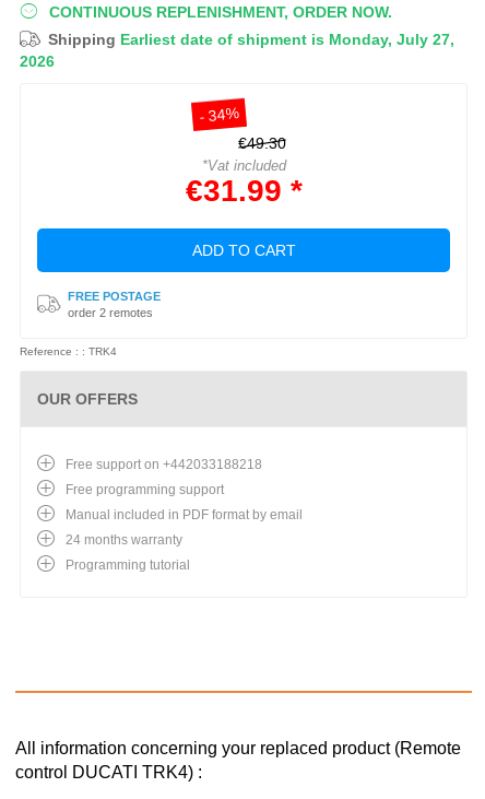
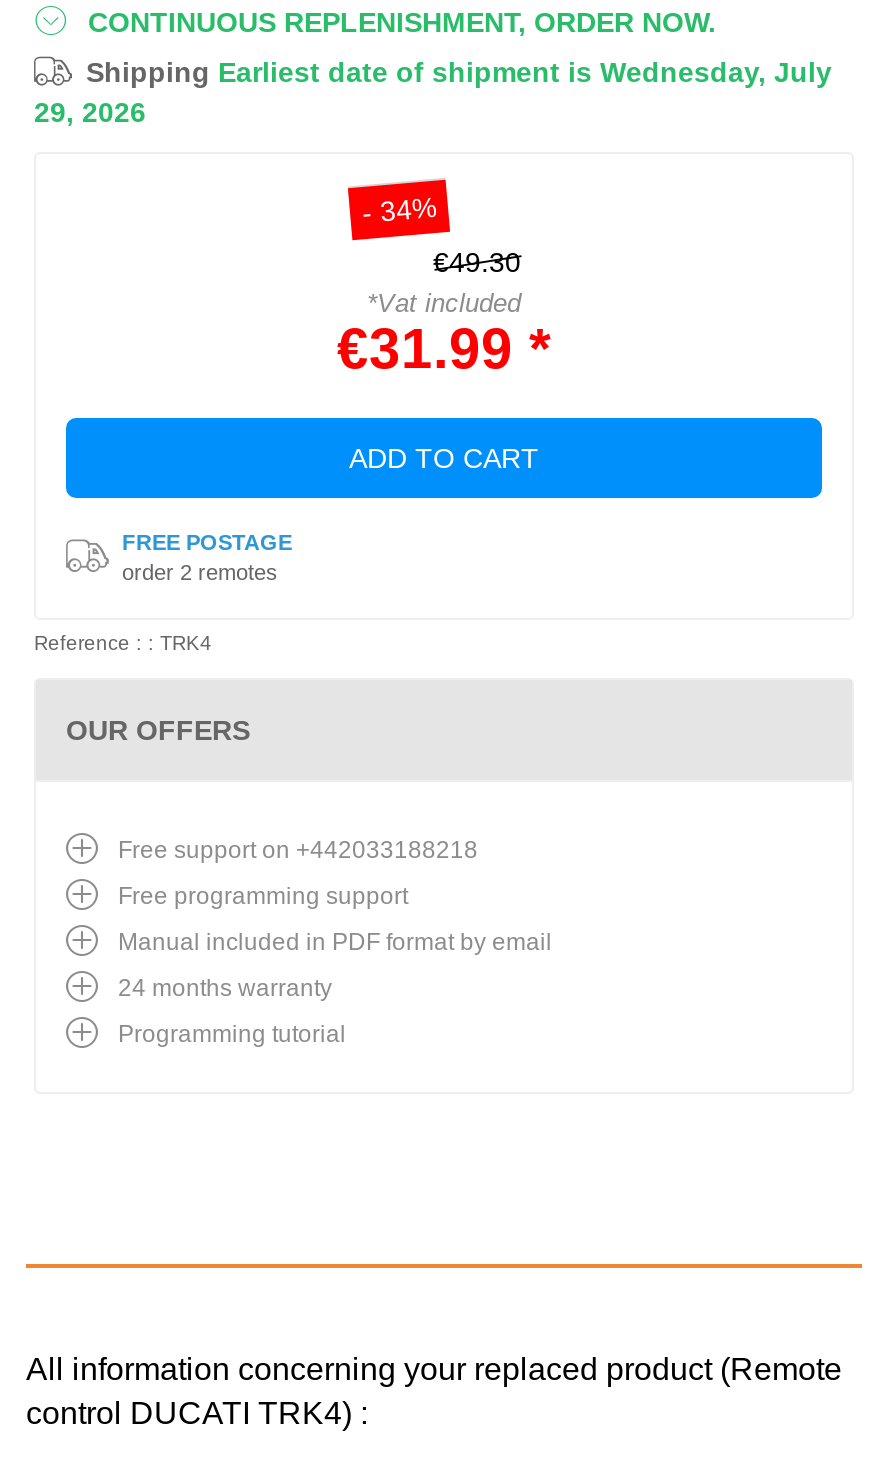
[20,31,454,70] Shipping Earliest date of shipment is Monday, July 27, | 2026 -> [34,56,832,128] Shipping Earliest date of shipment is Wednesday, July | 29, 2026

